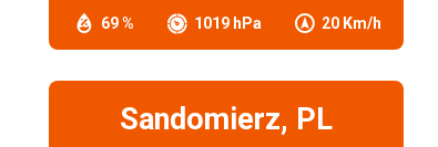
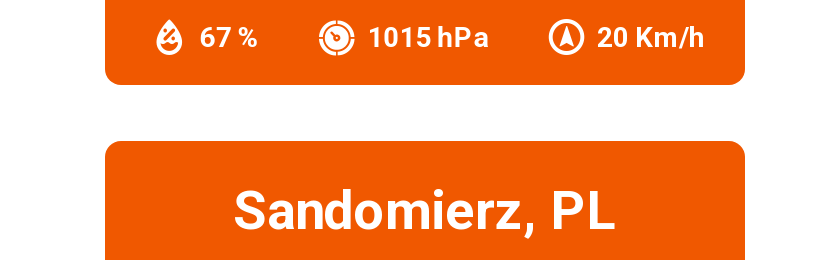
[101,14,135,32] 69 % -> [200,21,260,53] 67 %
[194,14,262,32] 1019 hPa -> [367,21,489,53] 1015 hPa

